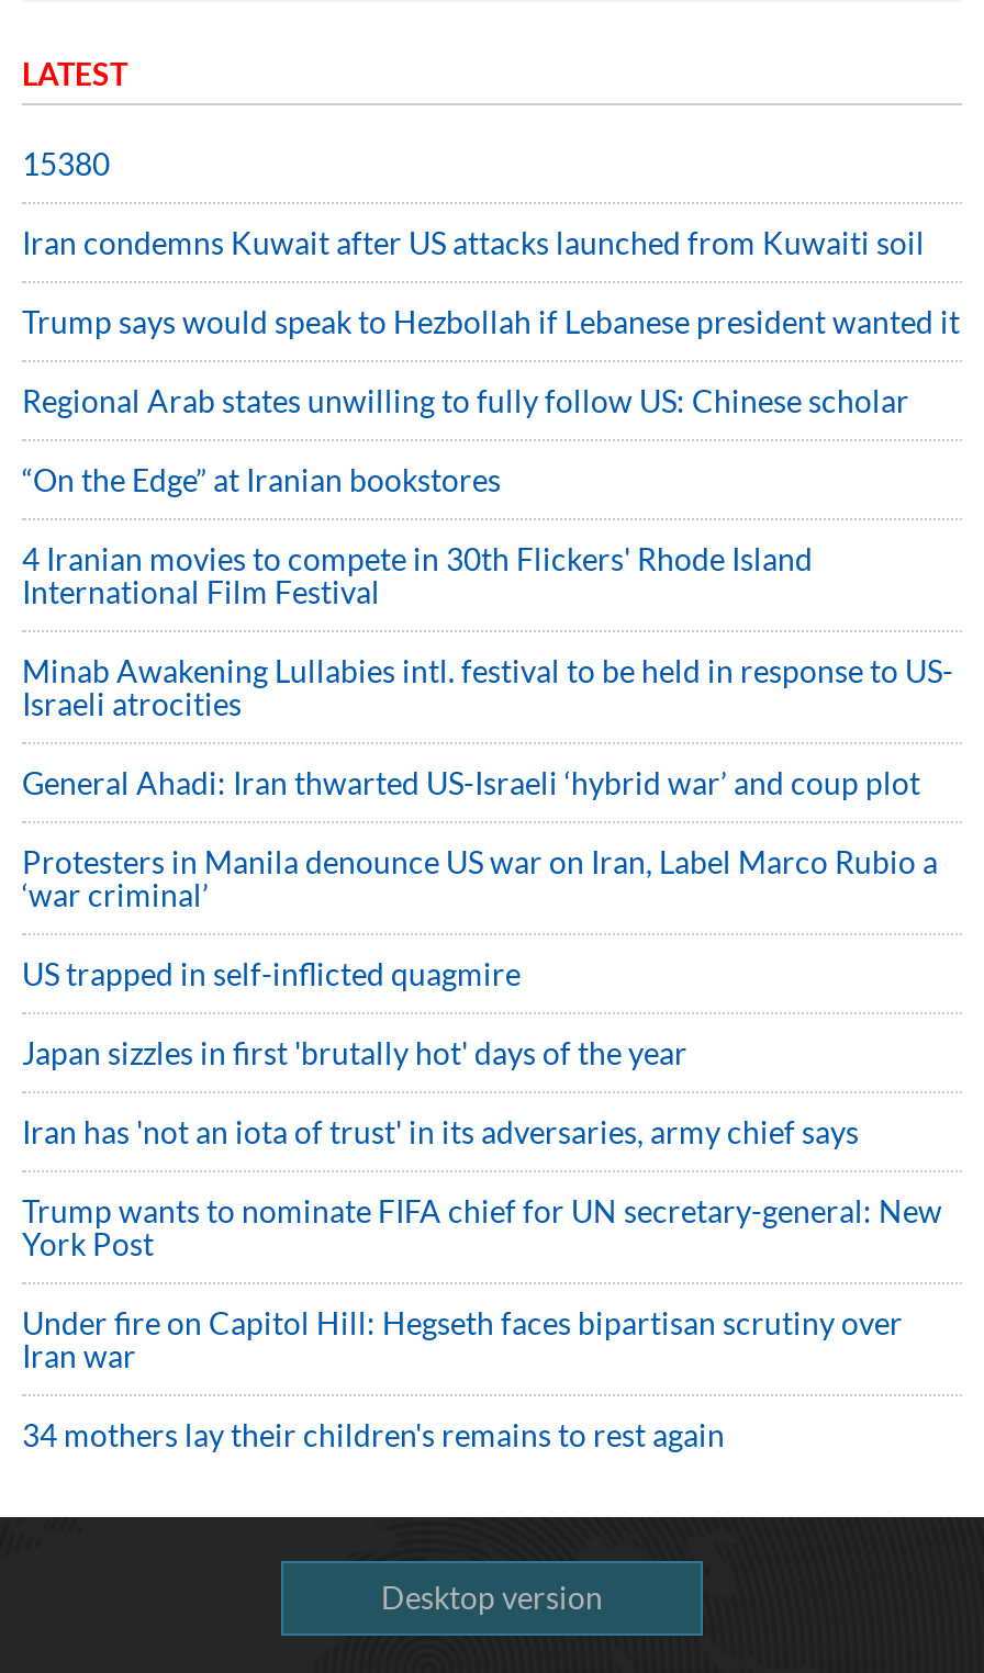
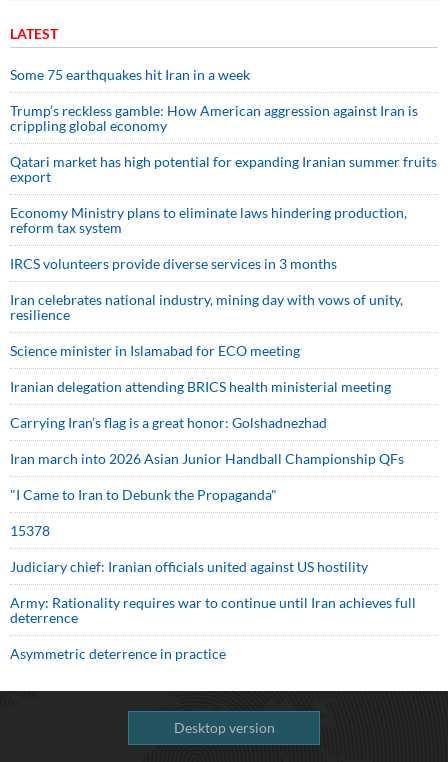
[22,146,110,183] 15380 -> [10,66,250,83] Some 75 earthquakes hit Iran in a week
[22,225,925,262] Iran condemns Kuwait after US attacks launched from Kuwaiti soil -> [10,102,418,134] Trump’s reckless gamble: How American aggression against Iran is | crippling global economy
[22,304,960,341] Trump says would speak to Hezbollah if Lebanese president wanted it -> [10,153,437,185] Qatari market has high potential for expanding Iranian summer fruits | export
[22,383,909,420] Regional Arab states unwilling to fully follow US: Chinese scholar -> [10,204,407,236] Economy Ministry plans to eliminate laws hindering production, | reform tax system
[22,462,501,499] “On the Edge” at Iranian bookstores -> [10,255,337,272] IRCS volunteers provide diverse services in 3 months
[22,541,813,611] 4 Iranian movies to compete in 30th Flickers' Rhode Island | International Film Festival -> [10,291,403,323] Iran celebrates national industry, mining day with vows of unity, | resilience
[22,653,953,723] Minab Awakening Lullabies intl. festival to be held in response to US- | Israeli atrocities -> [10,342,300,359] Science minister in Islamabad for ECO meeting
[22,765,920,802] General Ahadi: Iran thwarted US-Israeli ‘hybrid war’ and coup plot -> [10,378,391,395] Iranian delegation attending BRICS health ministerial meeting
[22,844,938,914] Protesters in Manila denounce US war on Iran, Label Marco Rubio a | ‘war criminal’ -> [10,414,327,431] Carrying Iran’s flag is a great honor: Golshadnezhad
[22,956,527,993] US trapped in self-inflicted quagmire -> [10,450,404,467] Iran march into 2026 Asian Junior Handball Championship QFs
[22,1035,687,1072] Japan sizzles in first 'brutally hot' days of the year -> [10,486,277,503] "I Came to Iran to Debunk the Propaganda"
[22,1114,865,1151] Iran has 'not an iota of trust' in its adversaries, army chief says -> [10,522,50,539] 15378
[22,1193,942,1263] Trump wants to nominate FIFA chief for UN secretary-general: New | York Post -> [10,558,374,575] Judiciary chief: Iranian officials united against US hostility
[22,1305,903,1375] Under fire on Capitol Hill: Hegseth faces bipartisan scrutiny over | Iran war -> [10,594,416,626] Army: Rationality requires war to continue until Iran achieves full | deterrence
[22,1417,725,1454] 34 mothers lay their children's remains to rest again -> [10,645,226,662] Asymmetric deterrence in practice

